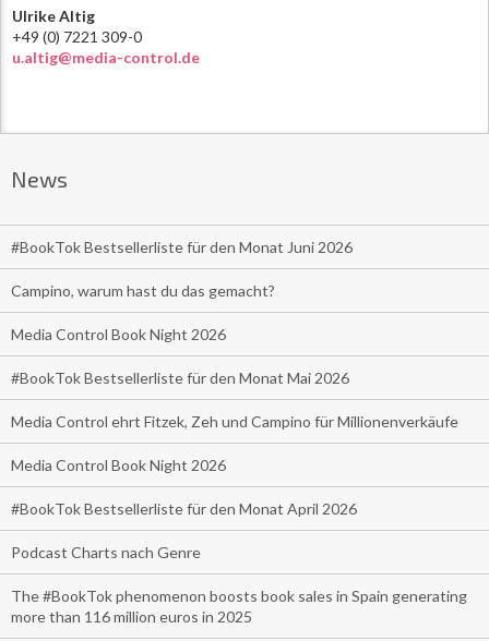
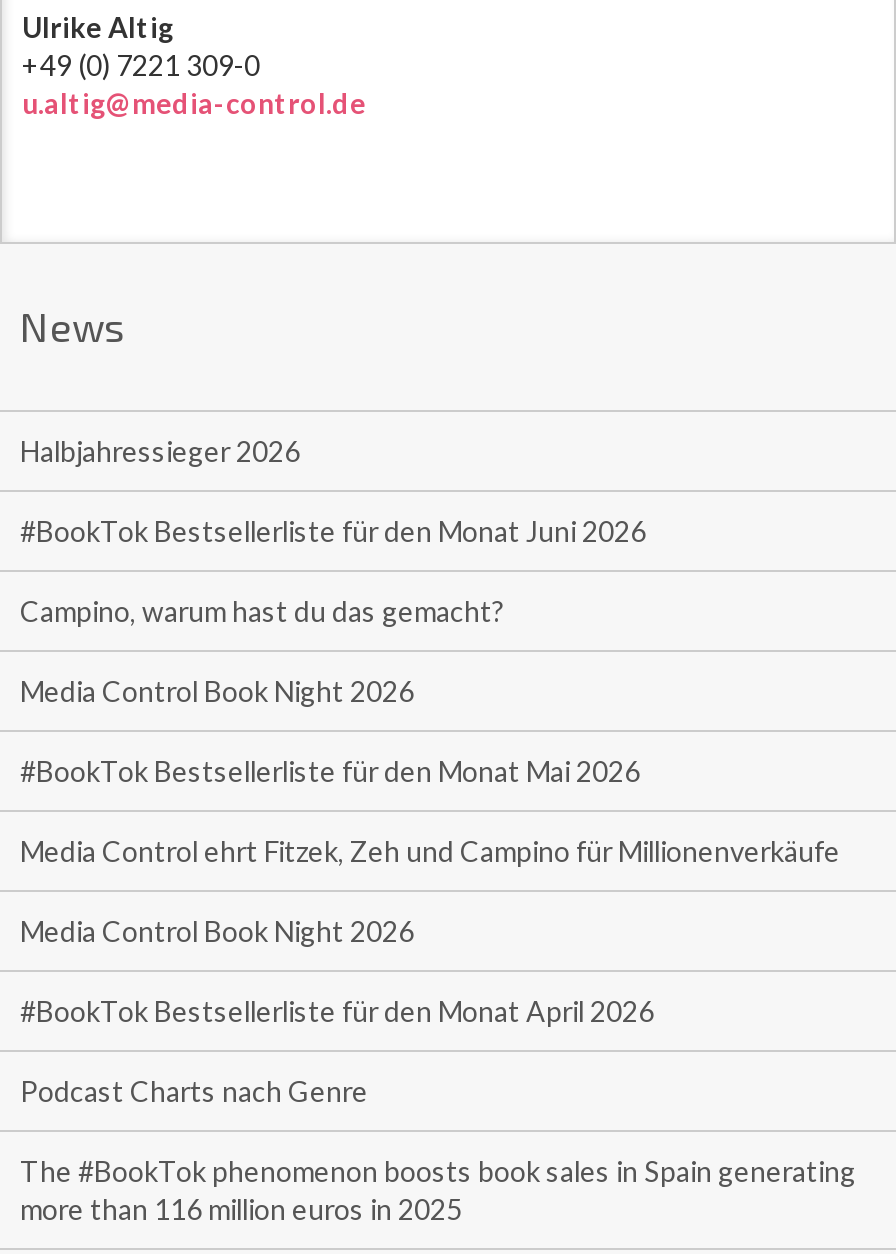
none -> [20,434,300,468] Halbjahressieger 2026

